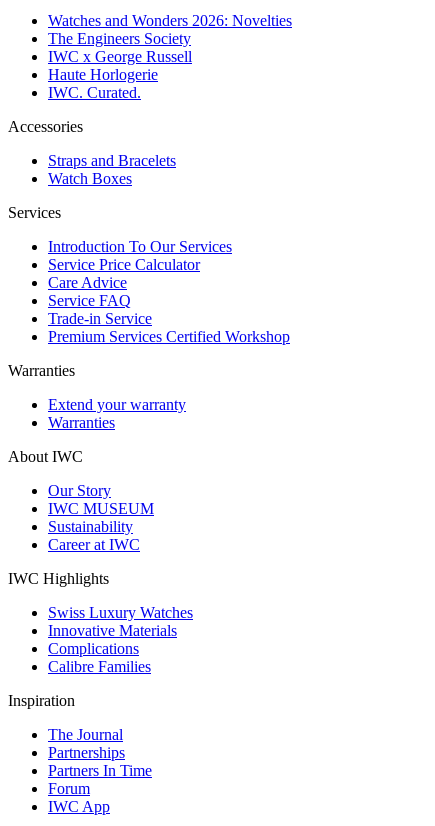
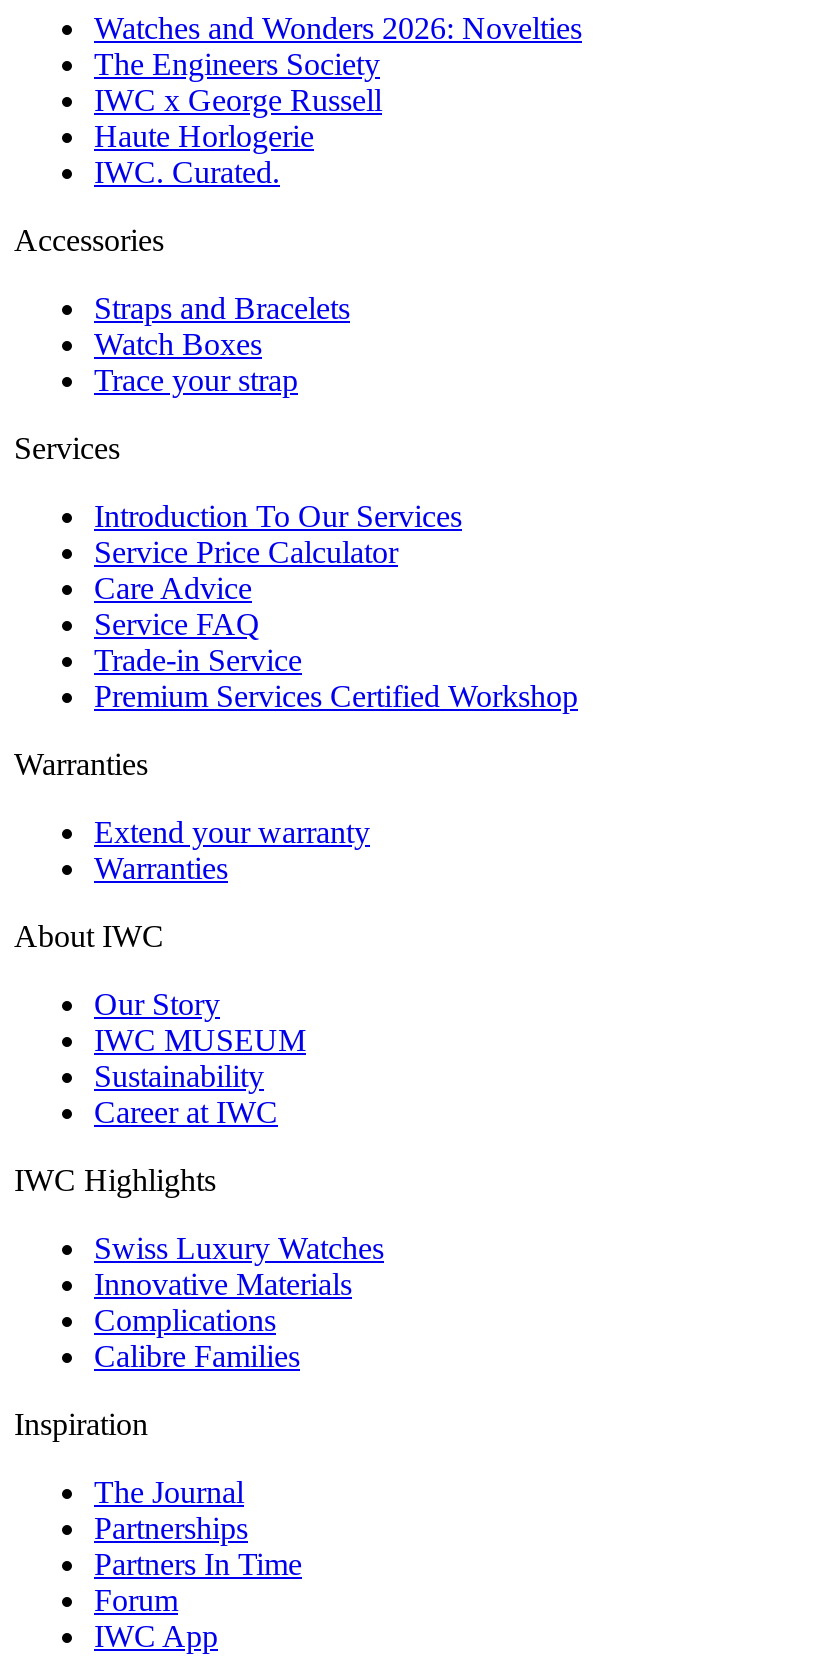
none -> [94,363,298,397] Trace your strap

